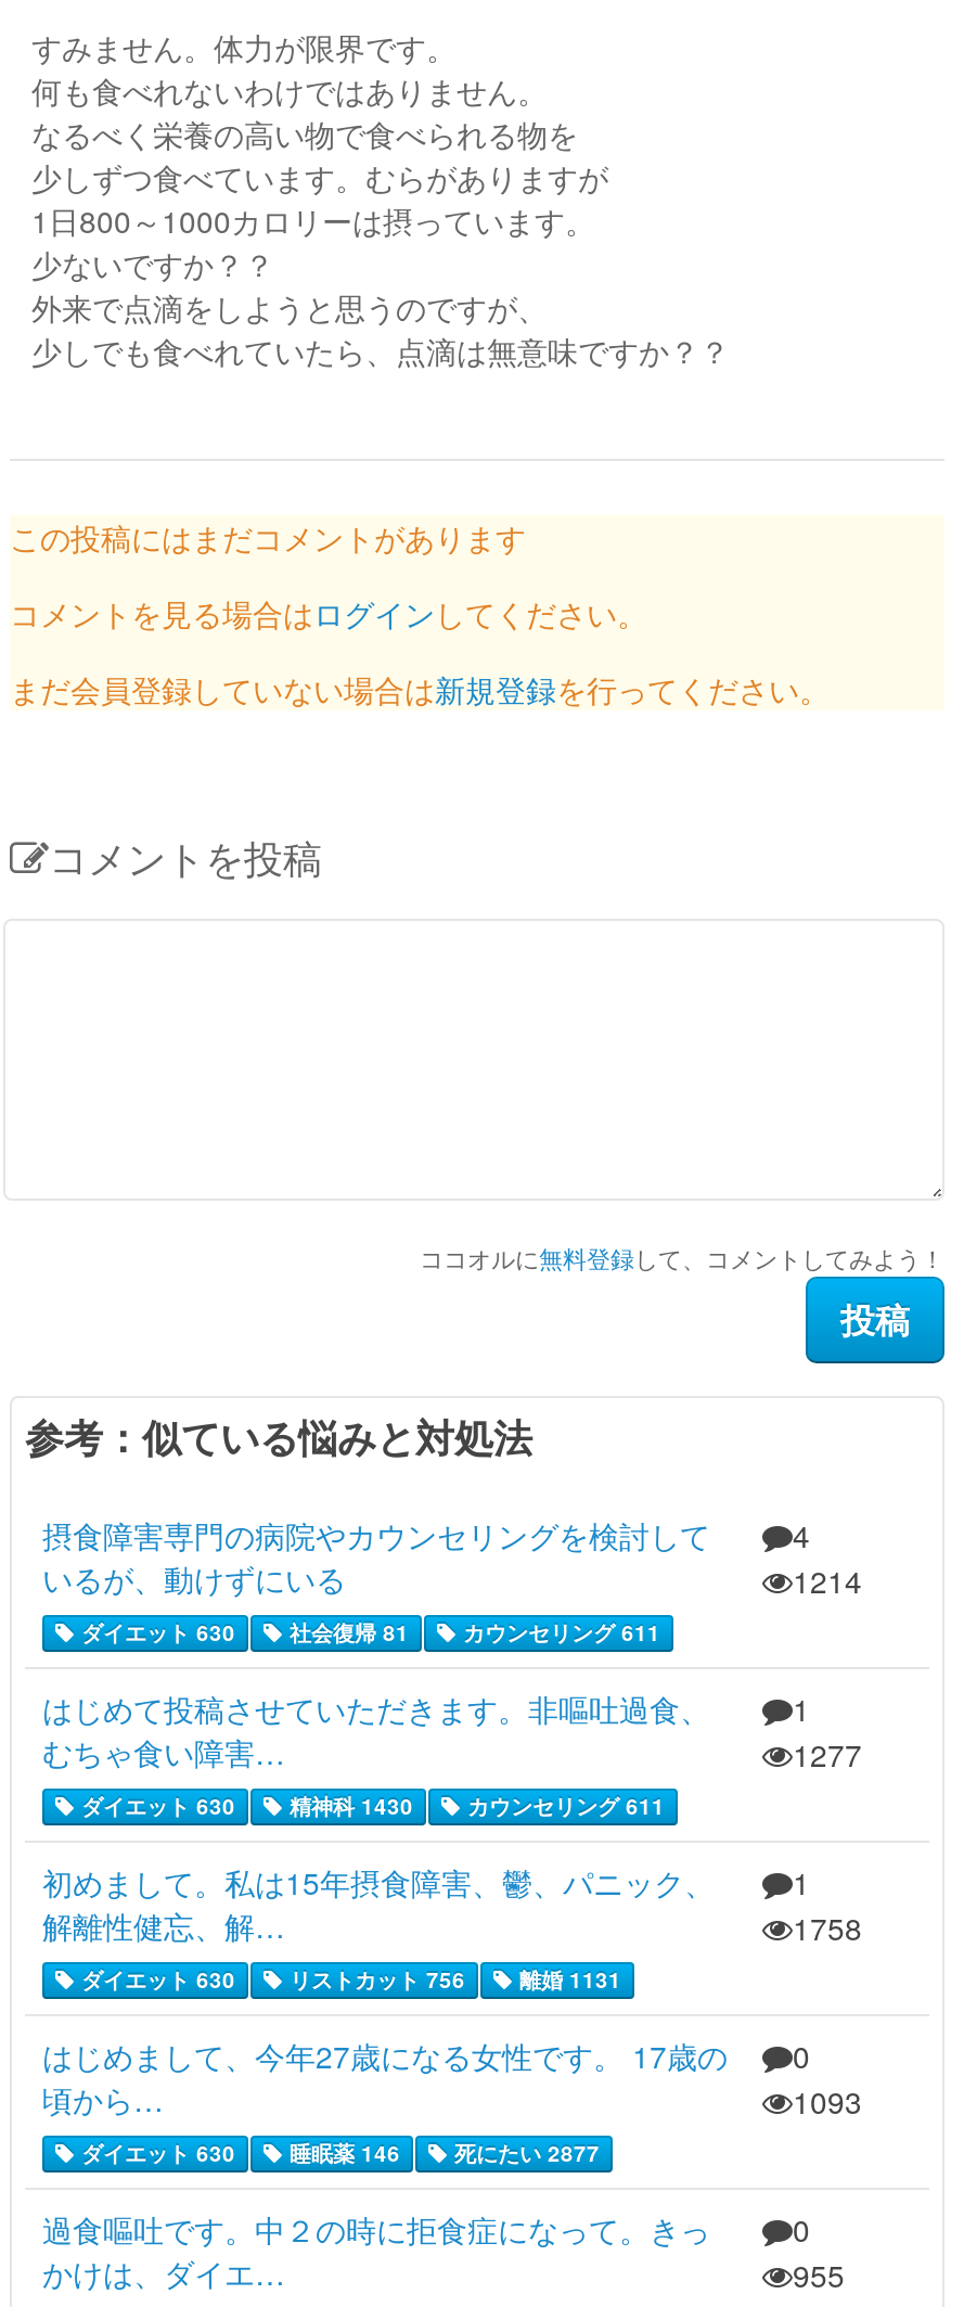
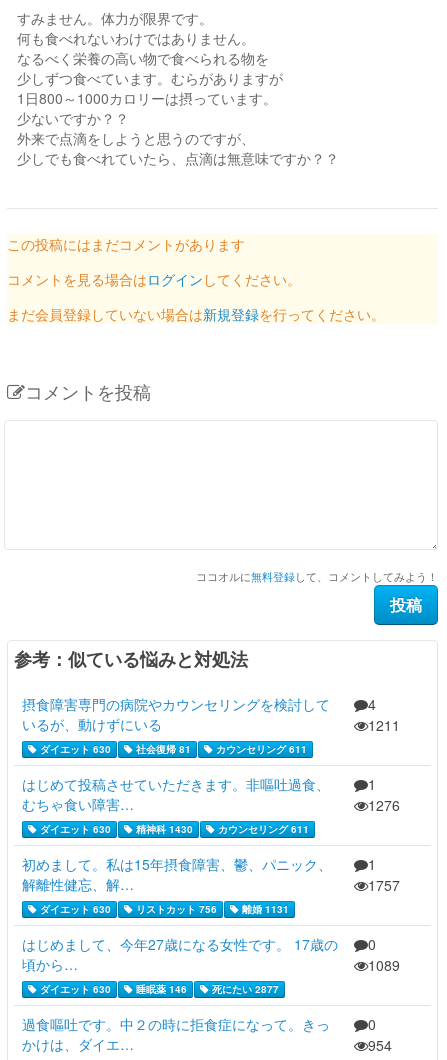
[793,1559,862,1603] 1214 -> [368,715,400,735] 1211
[793,1733,862,1776] 1277 -> [368,795,400,815] 1276
[793,1907,862,1950] 1758 -> [368,875,400,895] 1757
[793,2080,862,2123] 1093 -> [368,955,400,975] 1089
[793,2254,845,2297] 955 -> [368,1035,392,1055] 954

